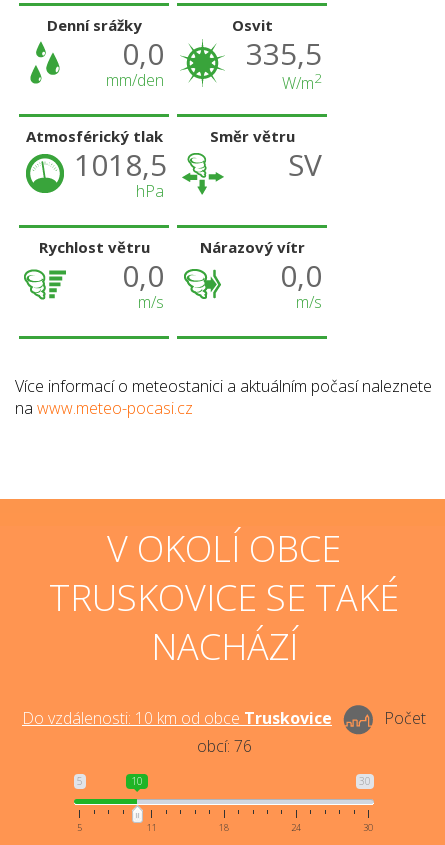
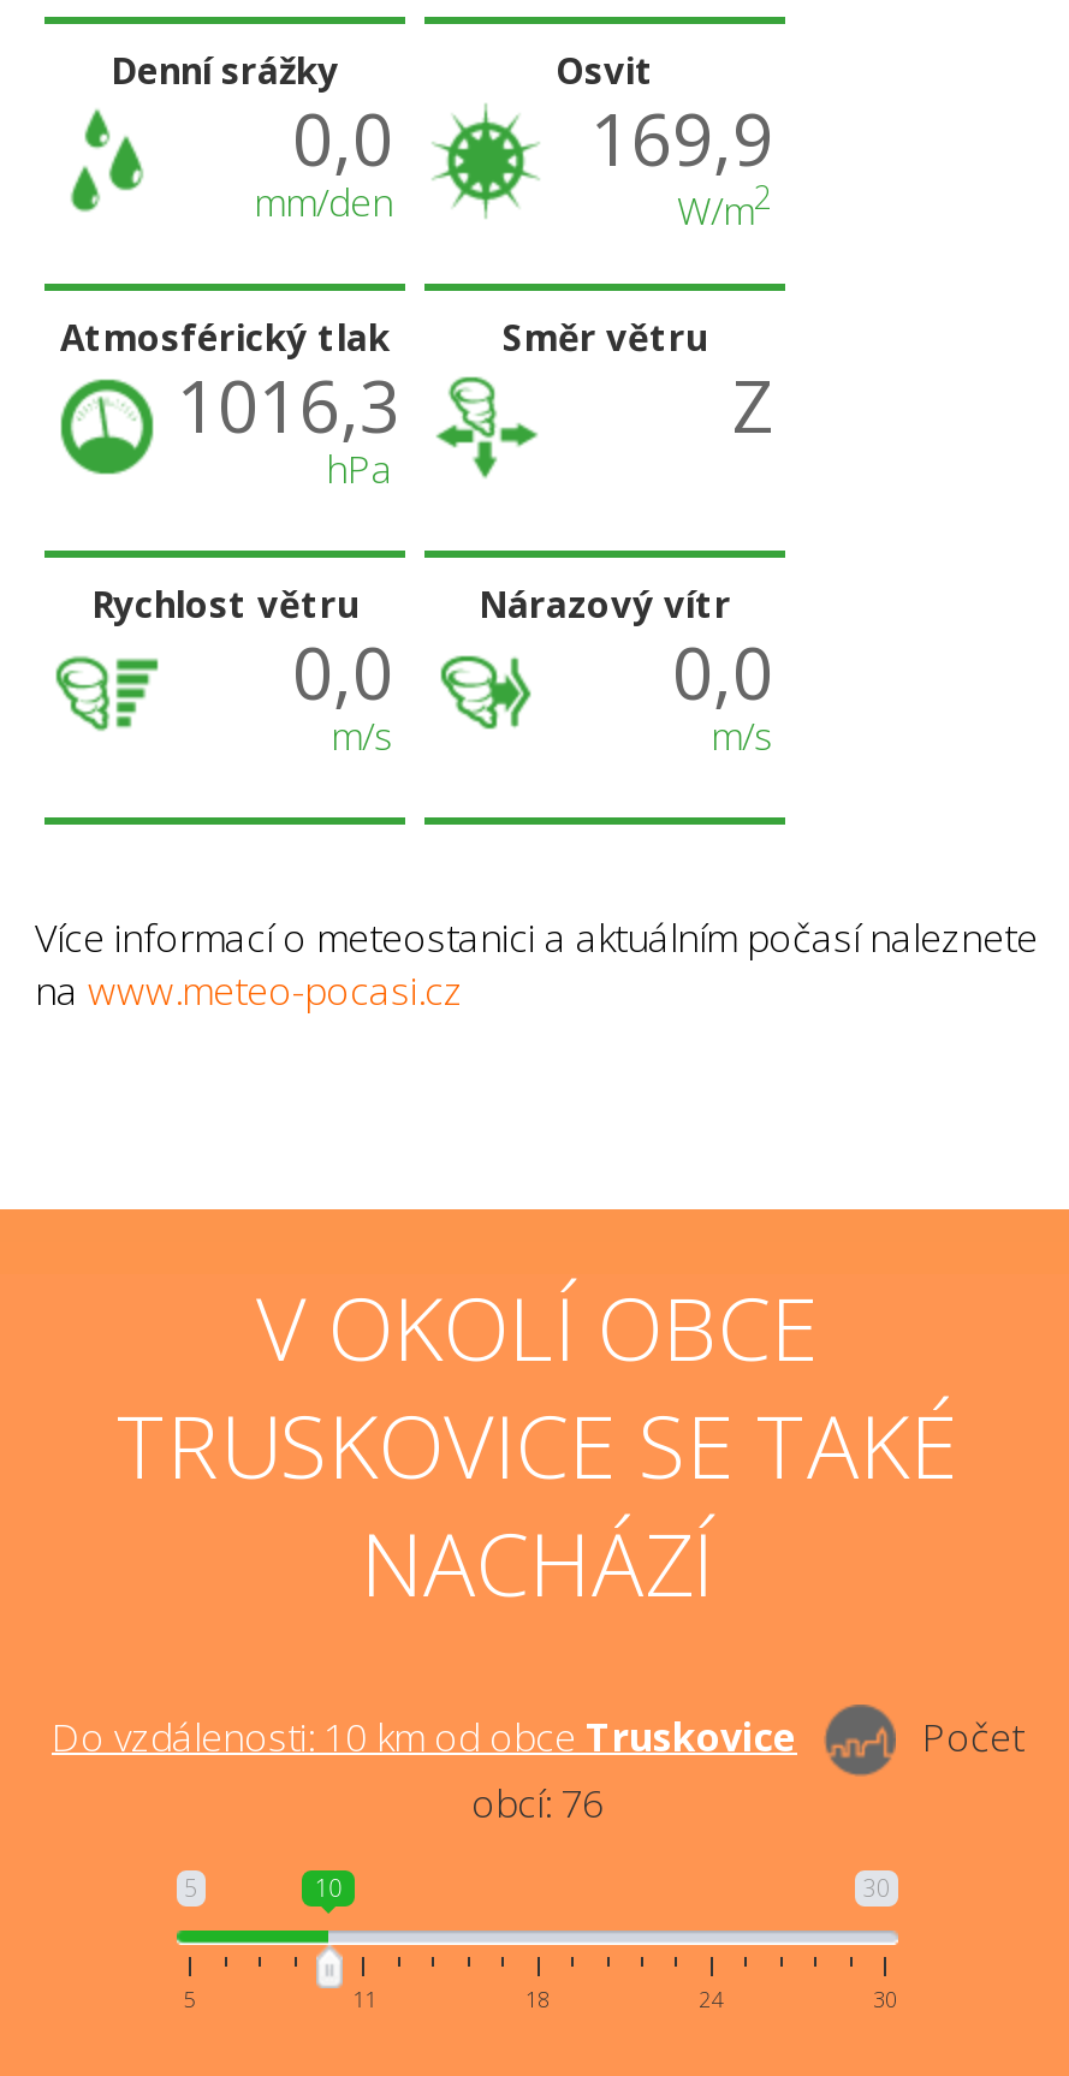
[122,33,322,74] 0,0 335,5 -> [292,90,773,188] 0,0 169,9
[74,144,167,185] 1018,5 -> [177,357,400,455] 1016,3
[288,144,322,185] SV -> [732,357,773,455] Z

